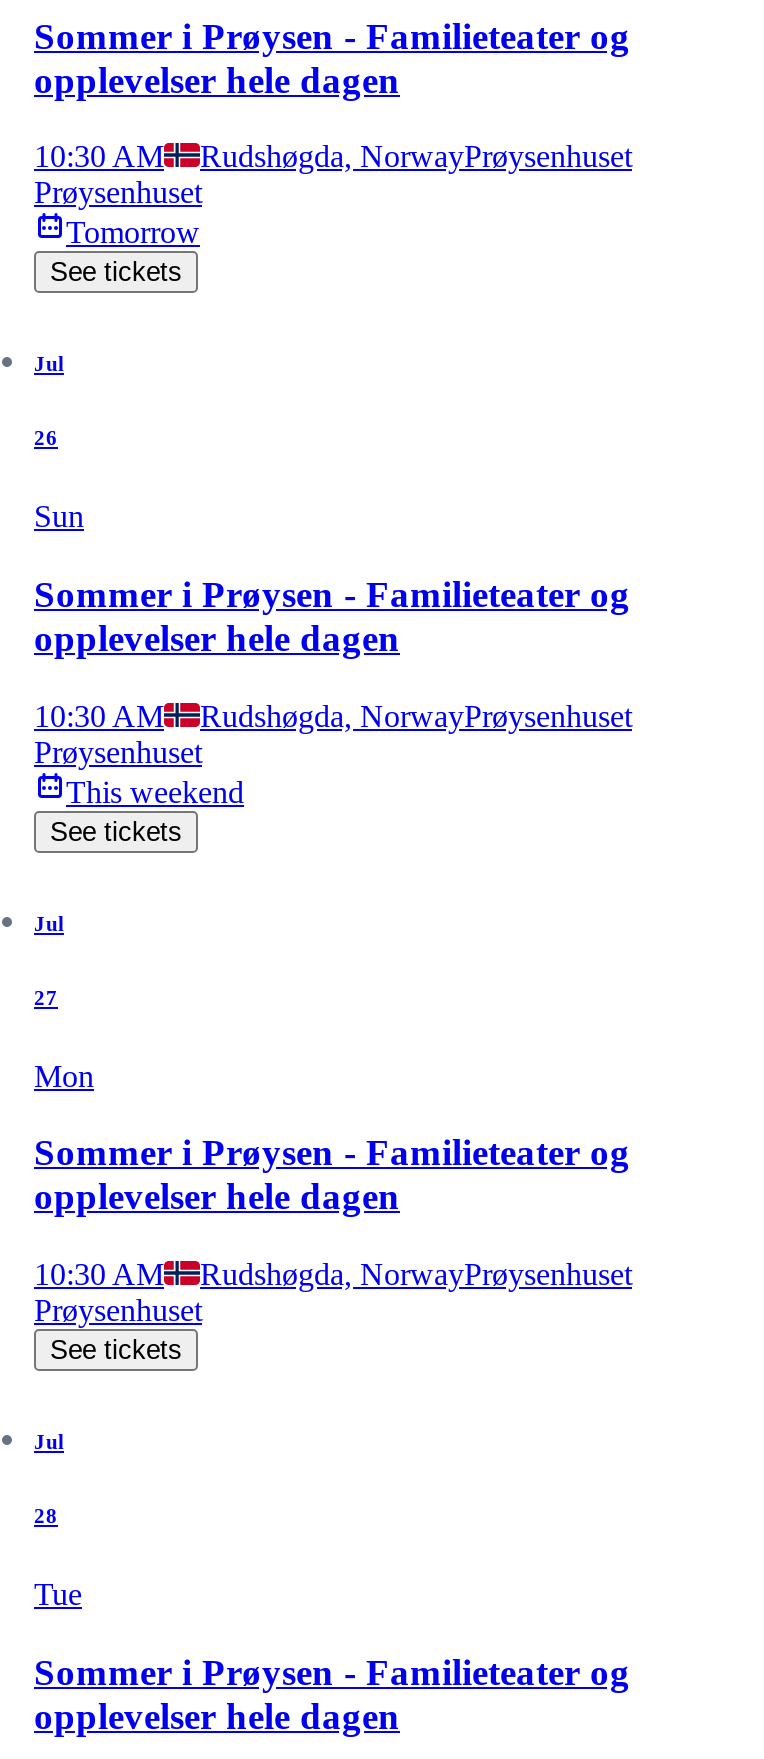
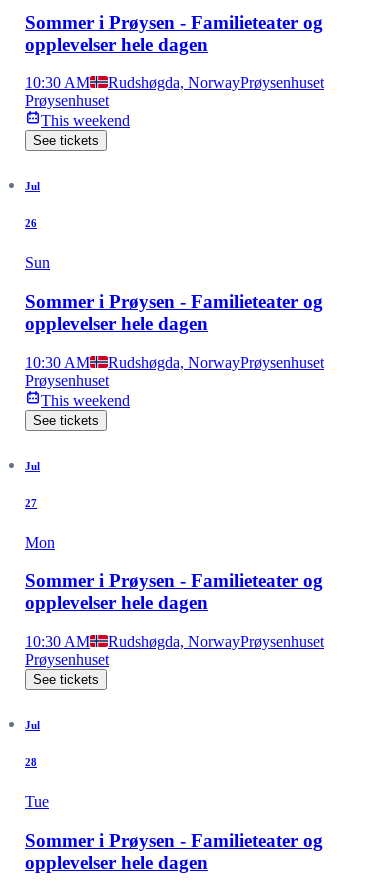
[66,216,200,250] Tomorrow -> [41,112,130,129] This weekend

